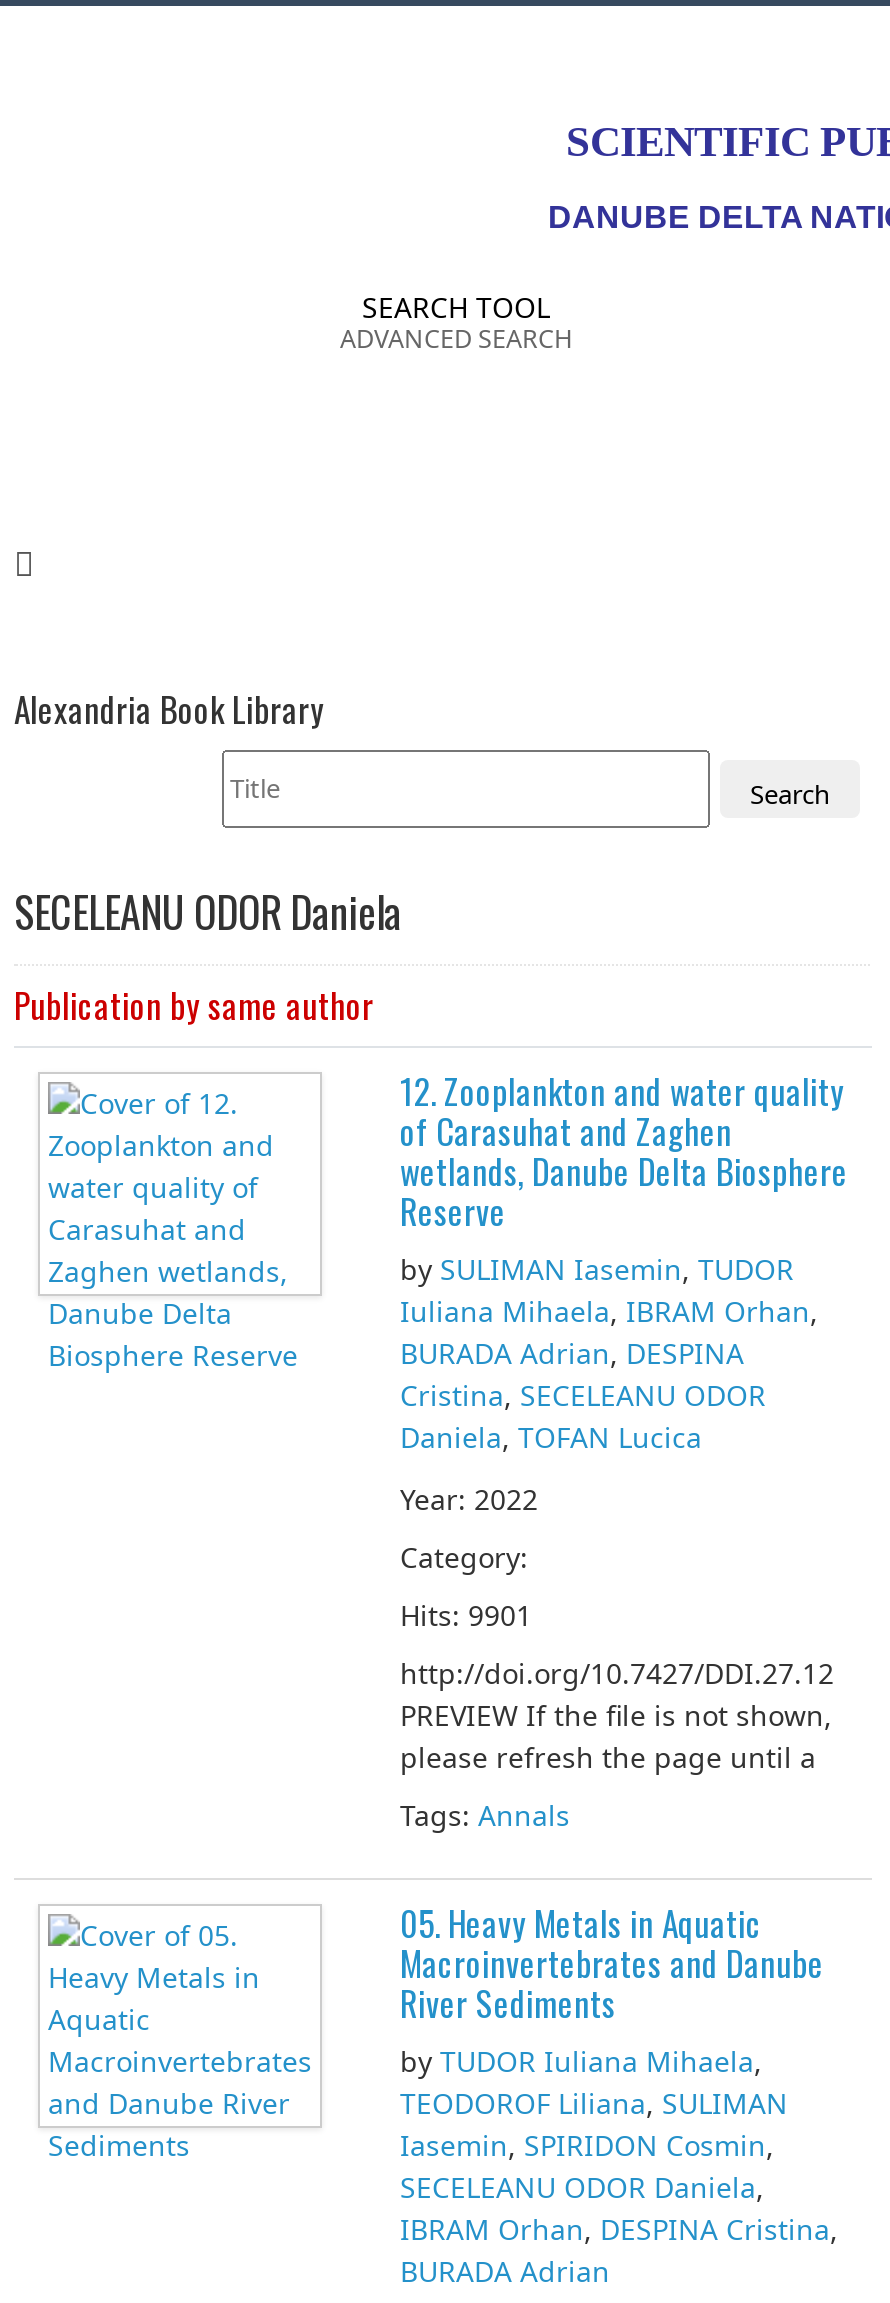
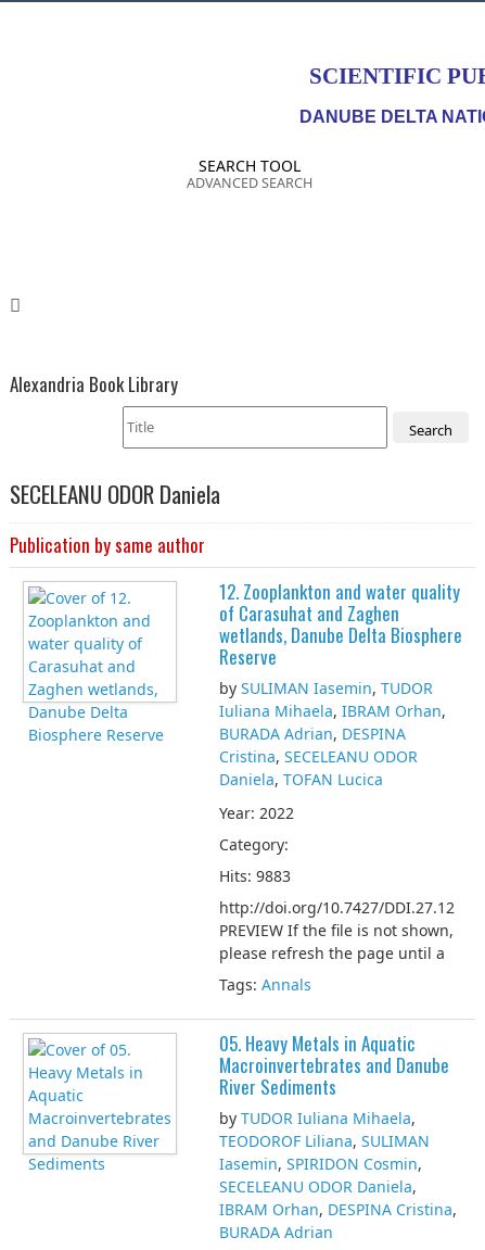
[400,1596,532,1634] Hits: 9901 -> [219,866,291,886] Hits: 9883

